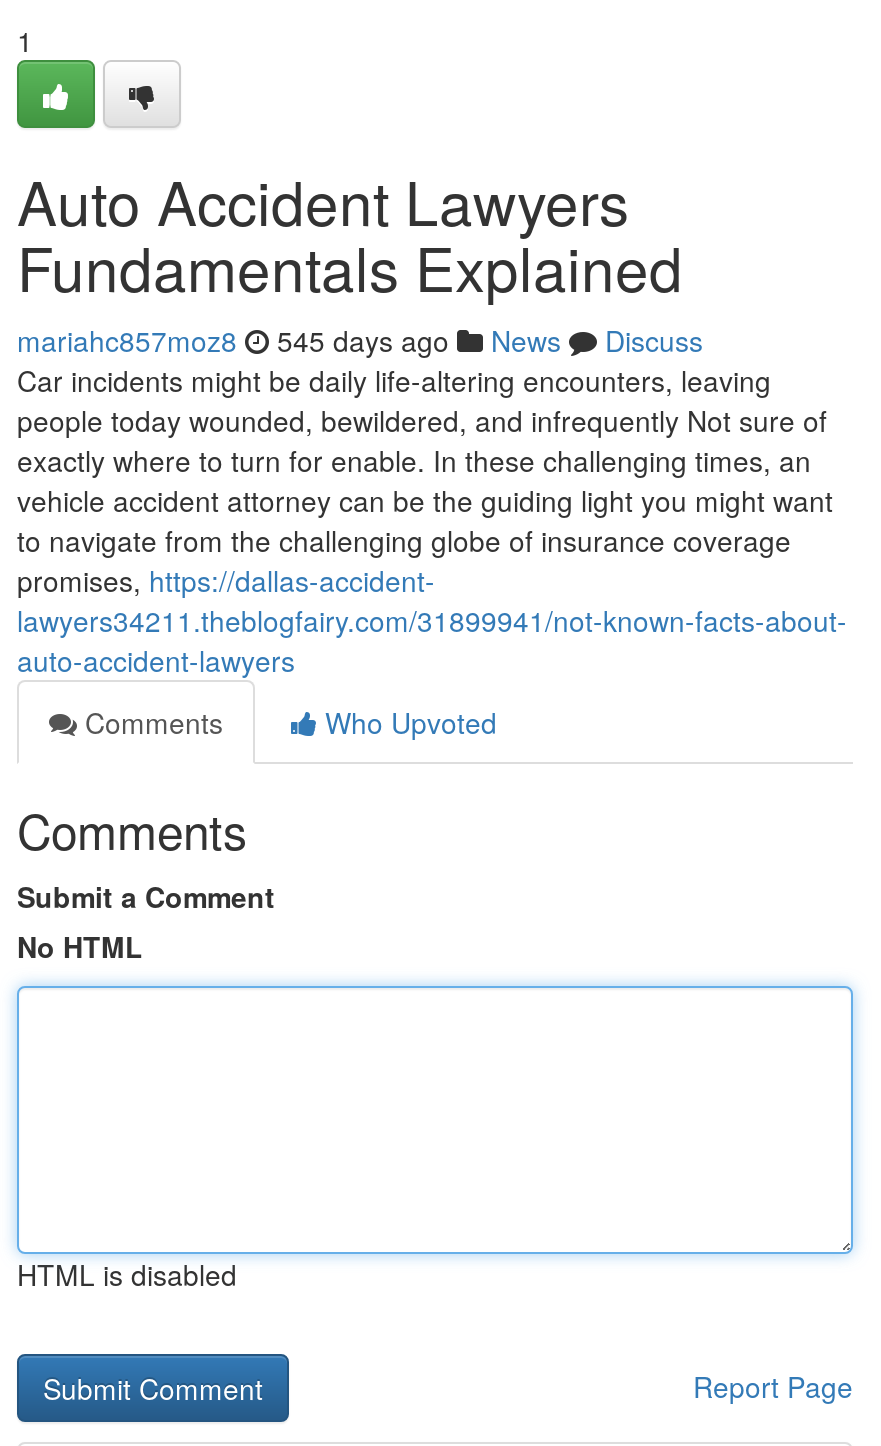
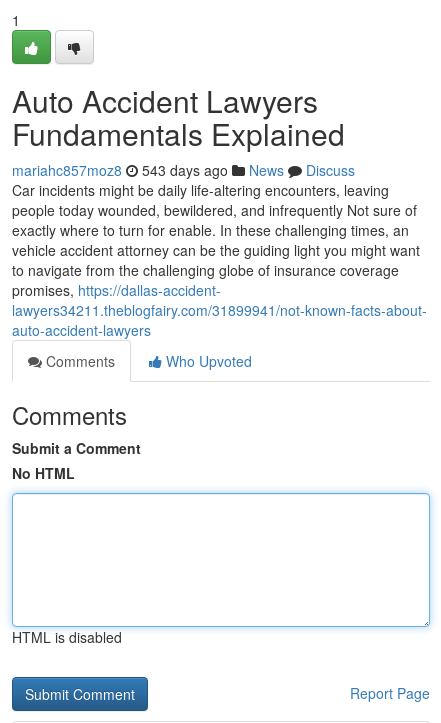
[17,320,703,360] mariahc857moz8 545 days ago News Discuss -> [12,160,355,180] mariahc857moz8 543 days ago News Discuss

